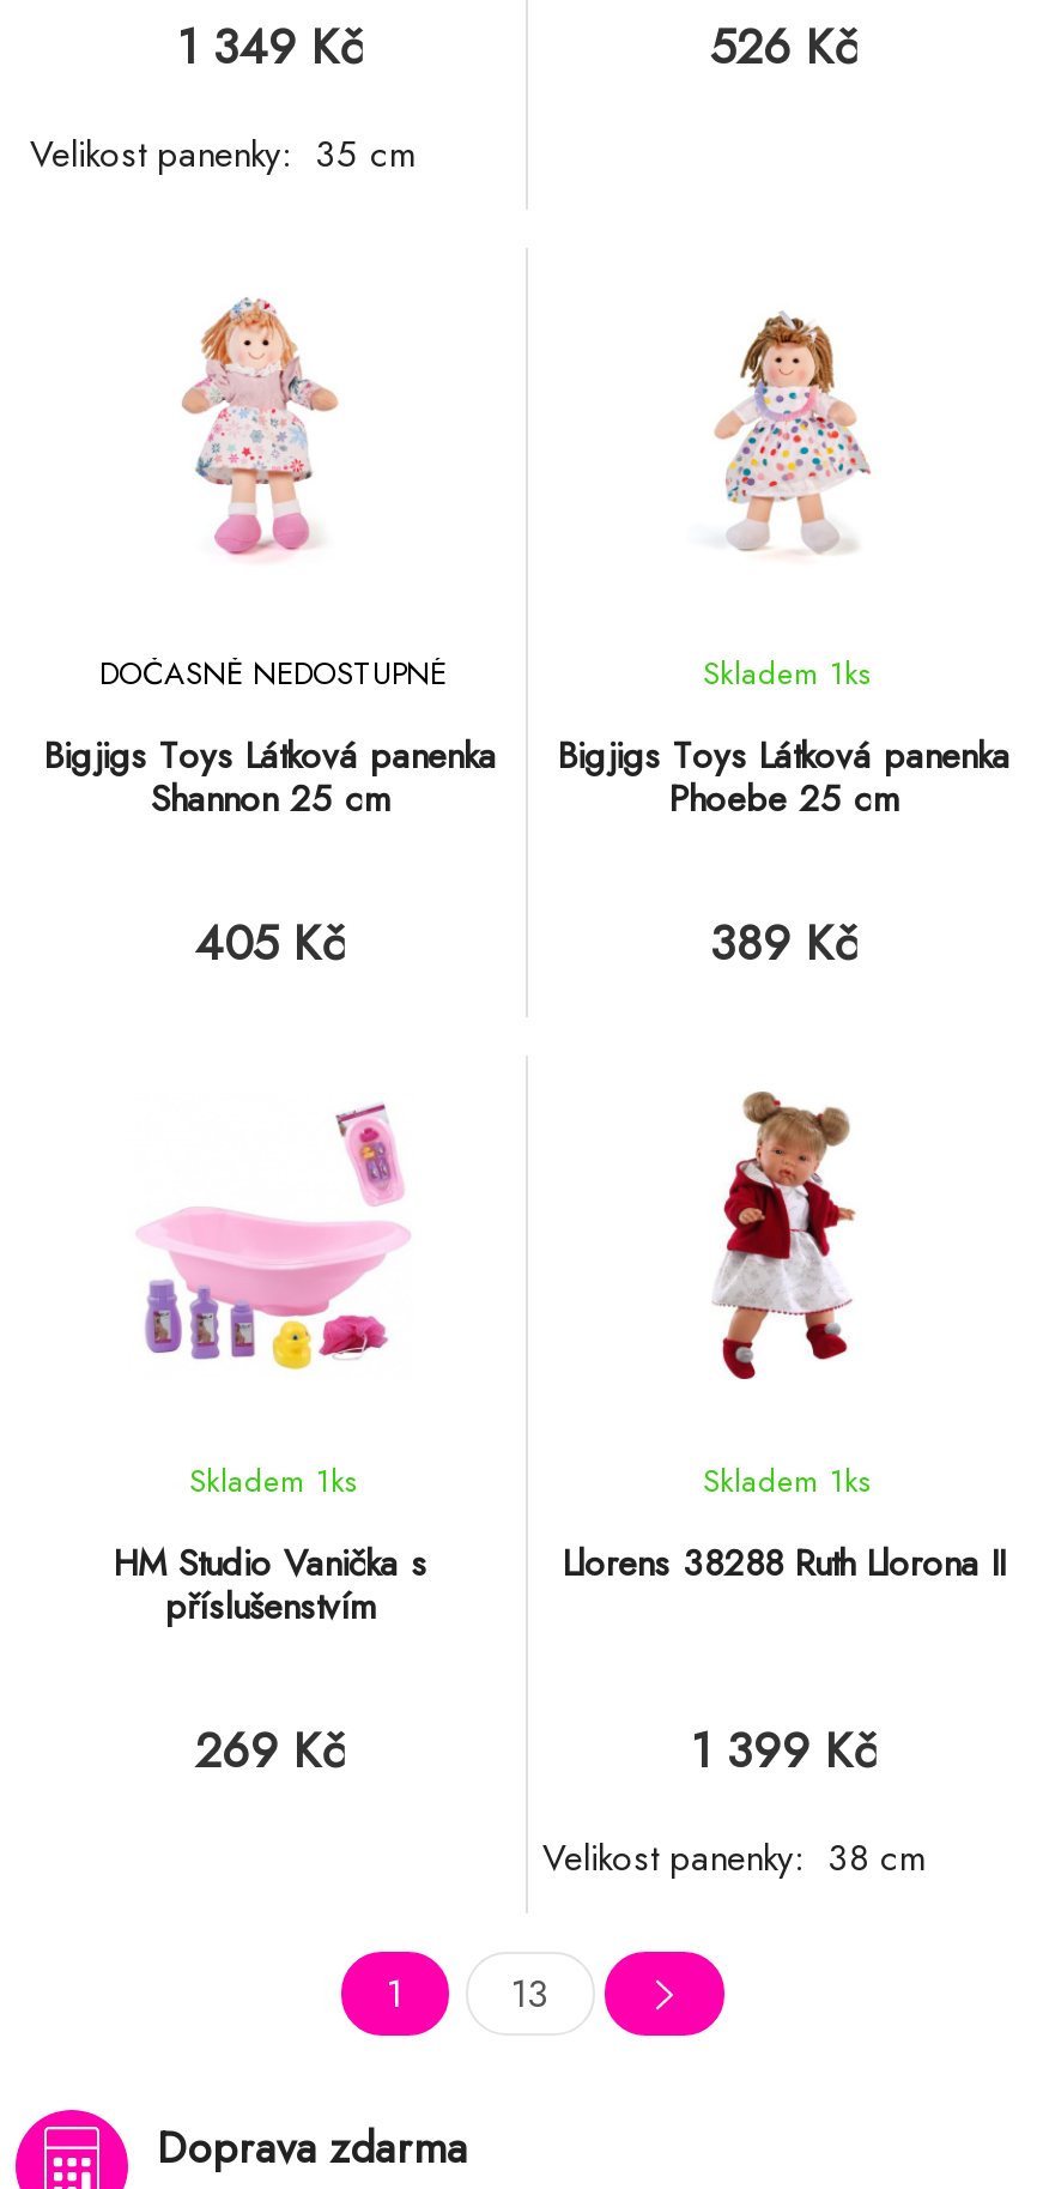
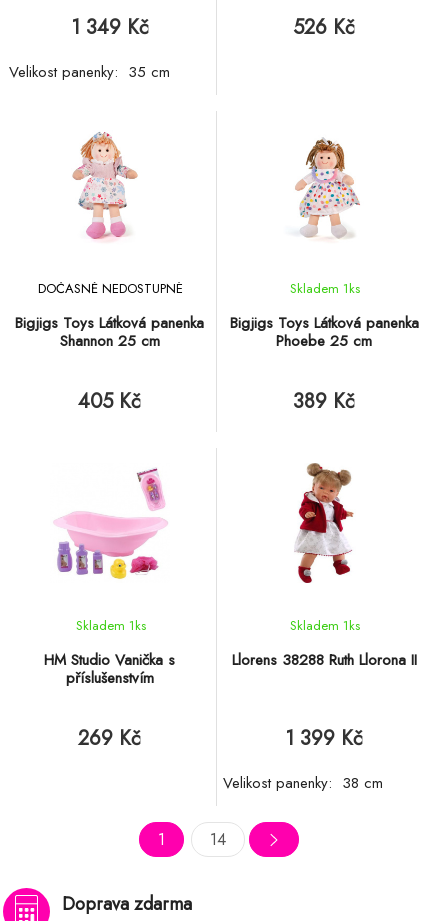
[386,1966,548,2021] 1 13 -> [157,828,225,851] 1 14

